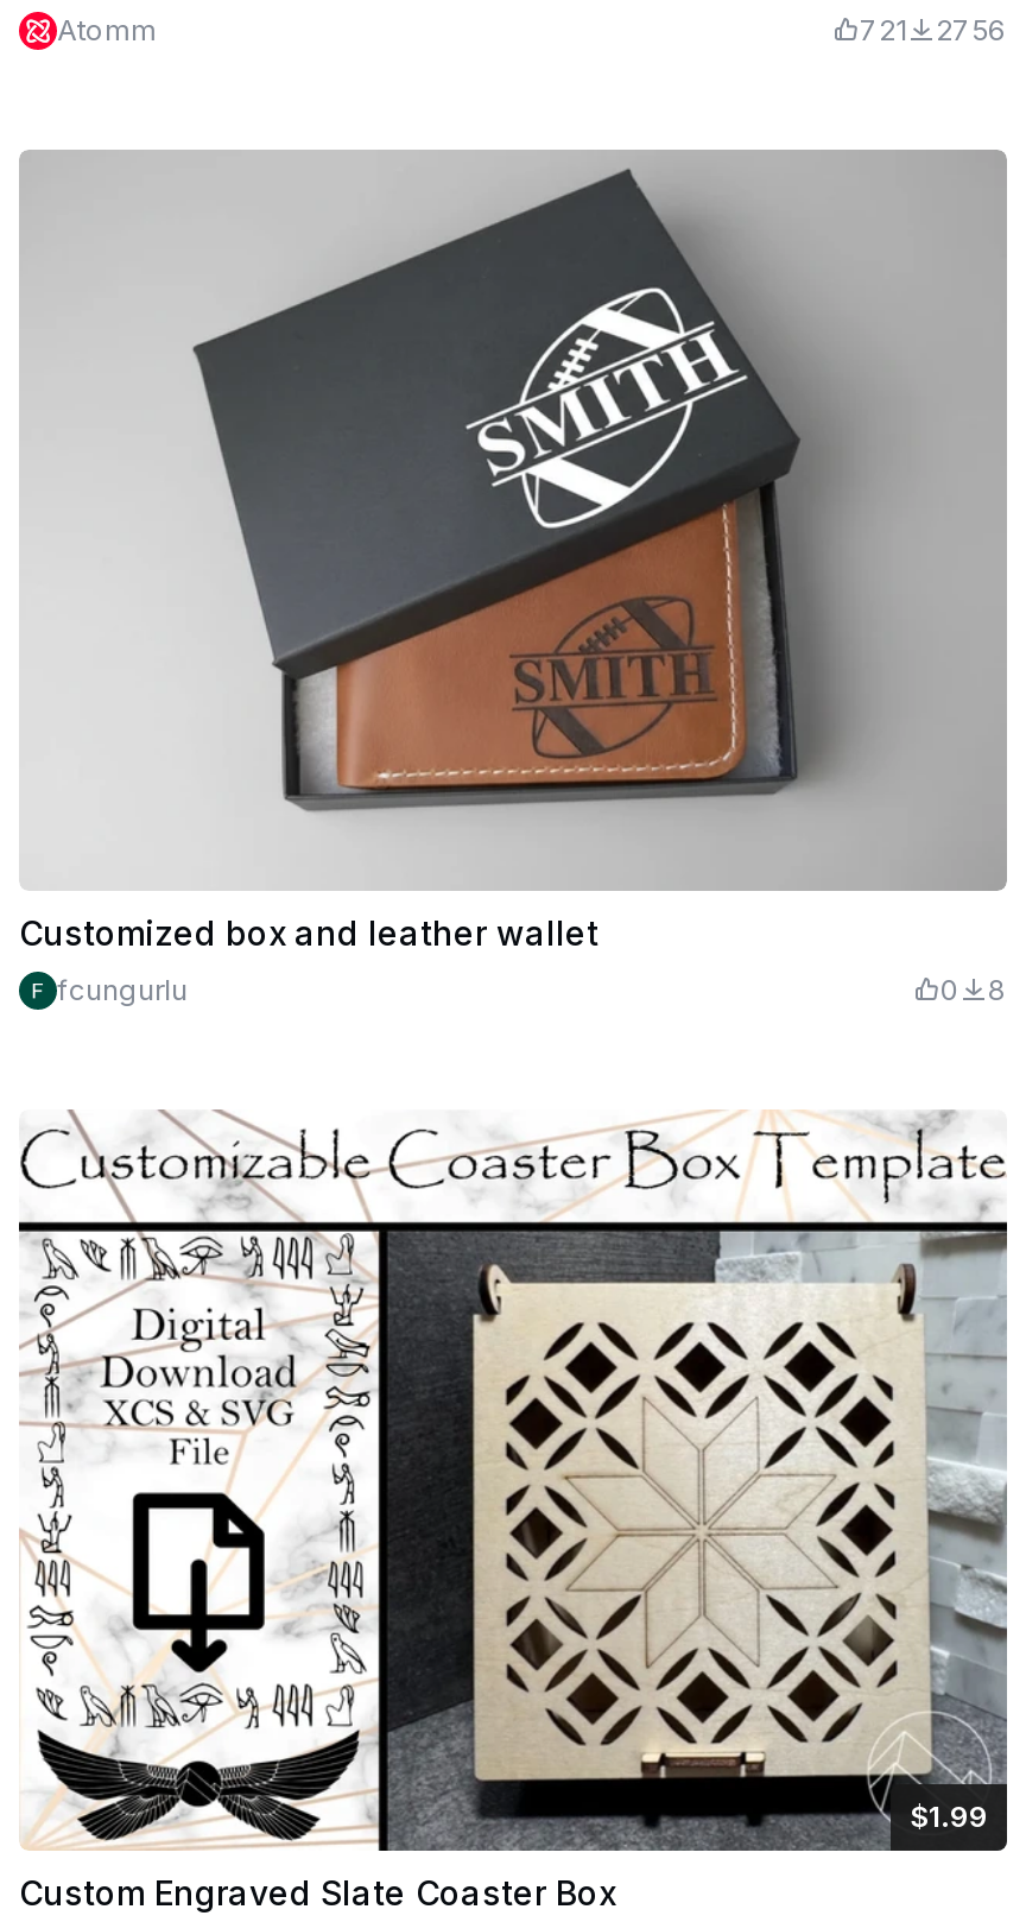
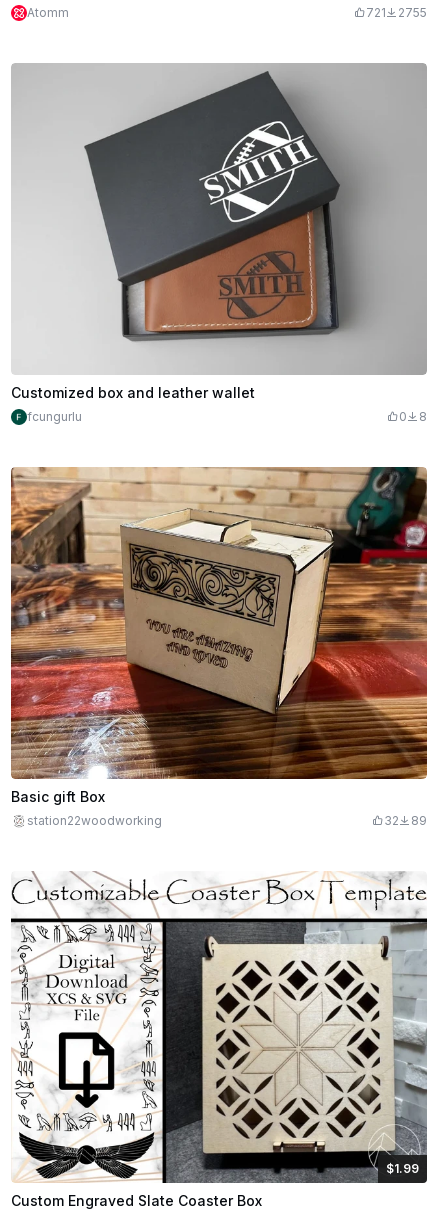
[860,12,1007,48] 721 2756 -> [366,5,427,20] 721 2755
none -> [10,467,428,828] [image] | Basic gift Box | station22woodworking | 32 | 89

